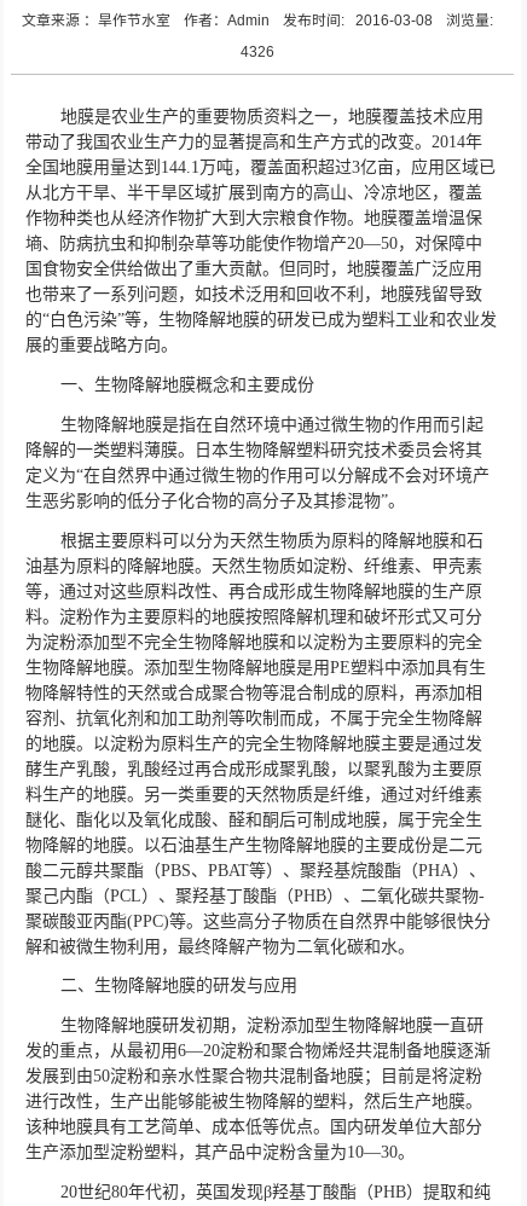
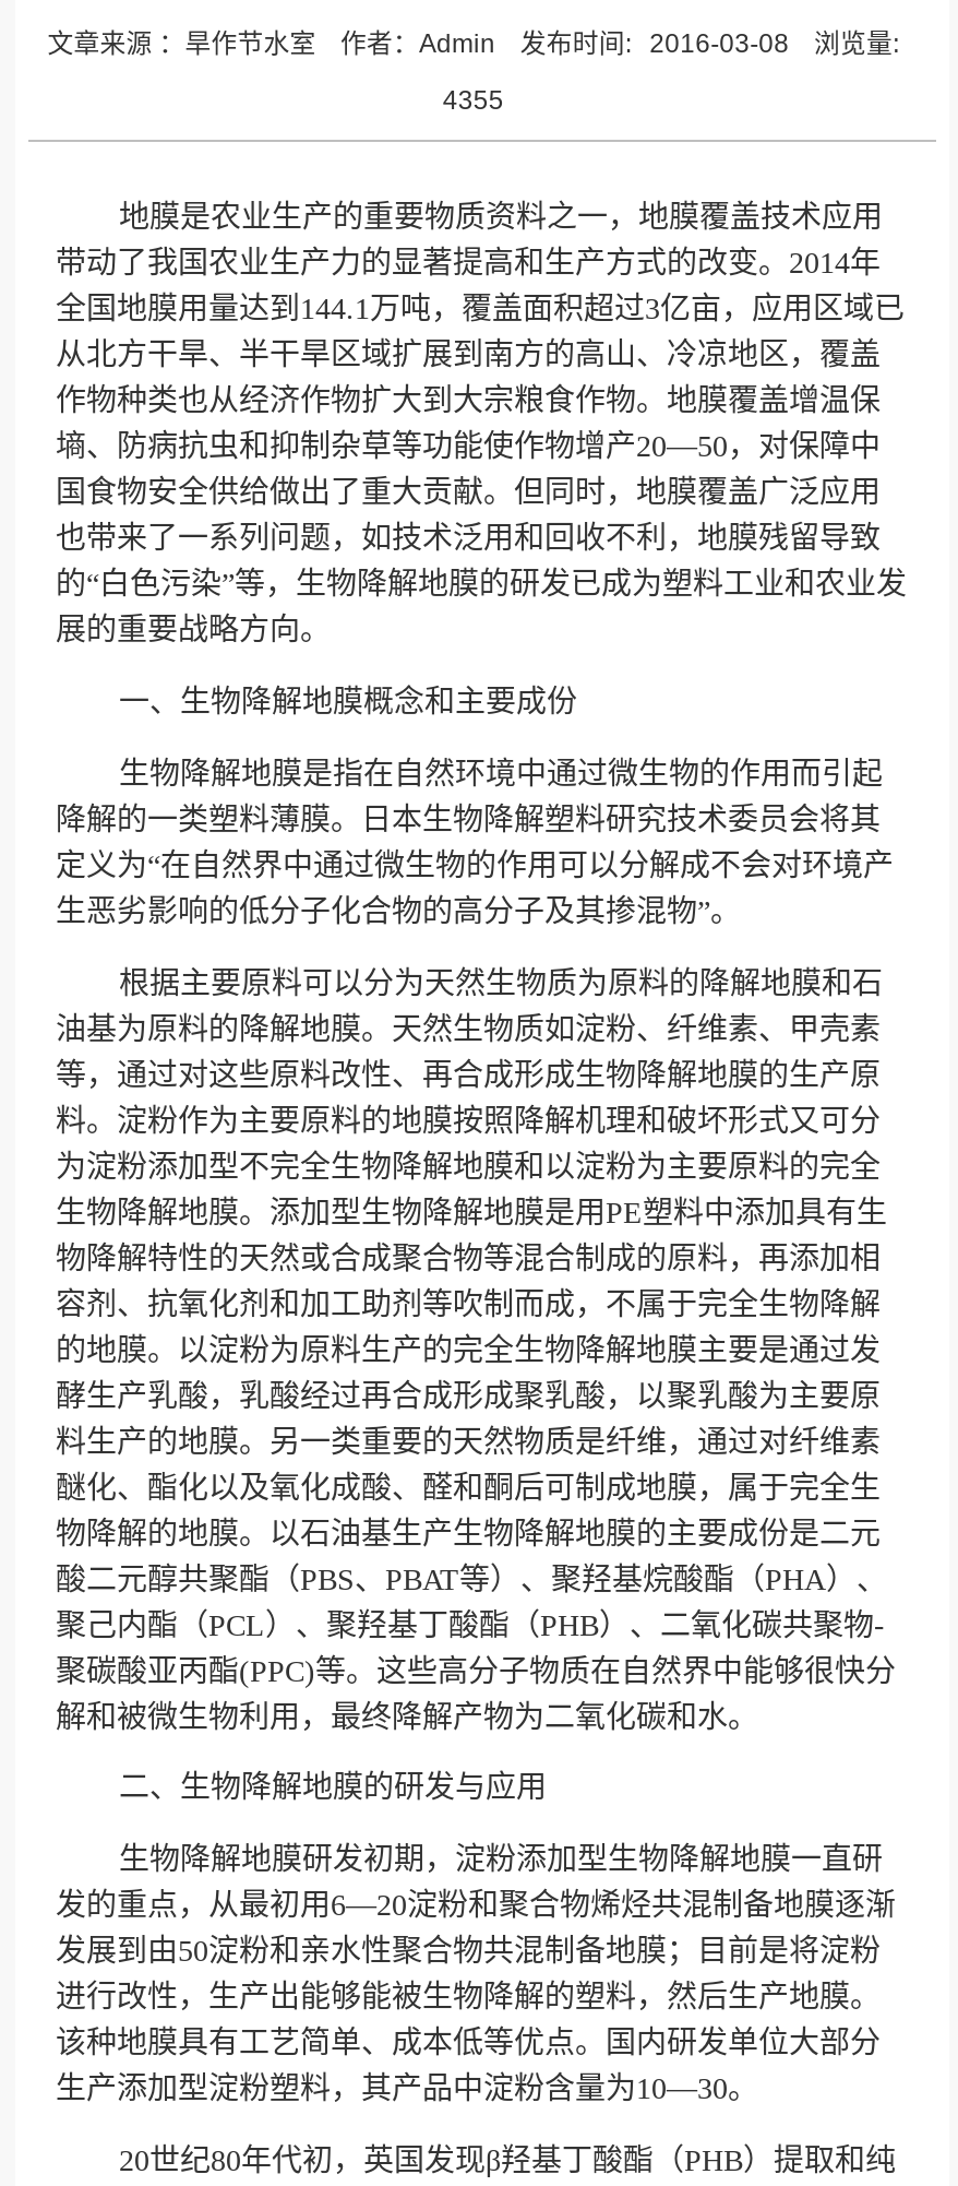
[240,44,274,61] 4326 -> [443,86,504,116] 4355

